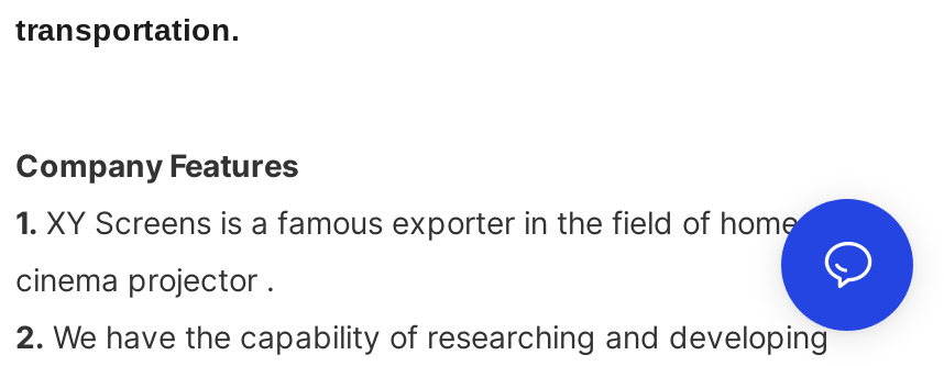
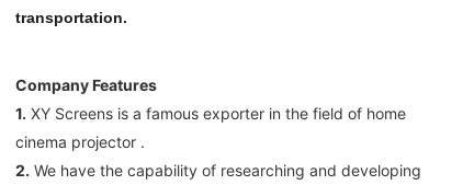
[779,197,915,335] [image] -> none

